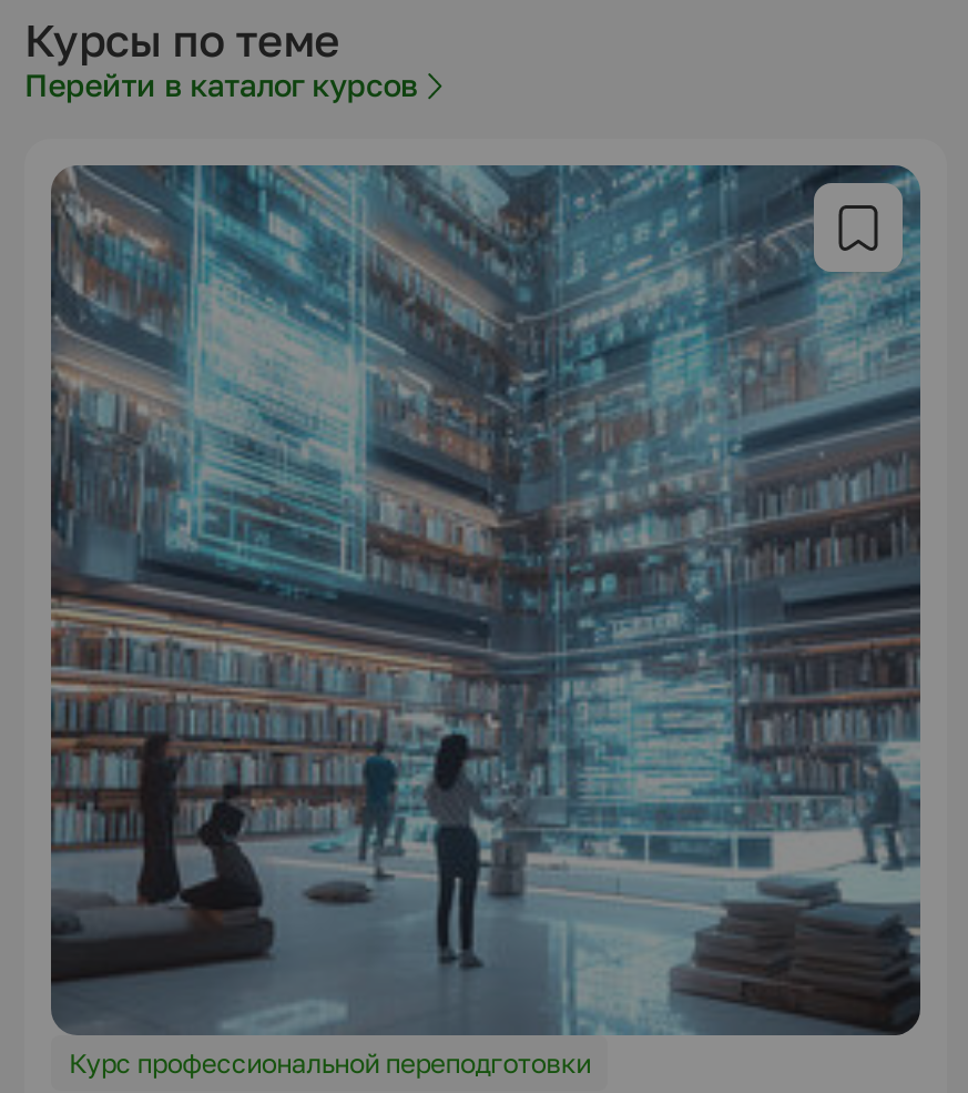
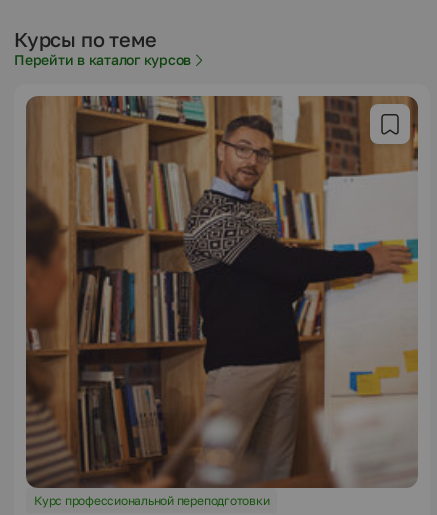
[49,163,923,1038] [image] -> [25,95,419,489] [image]

